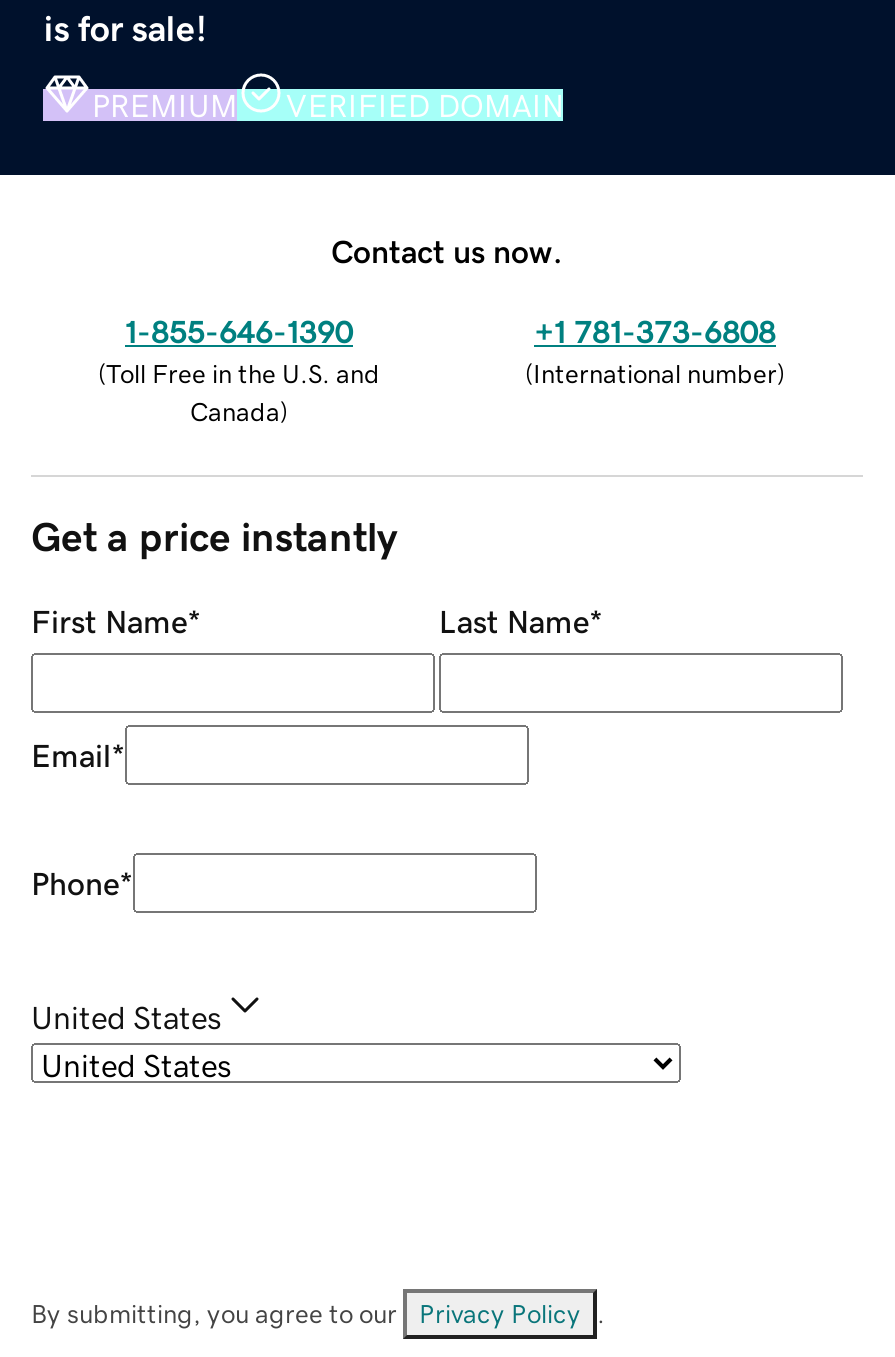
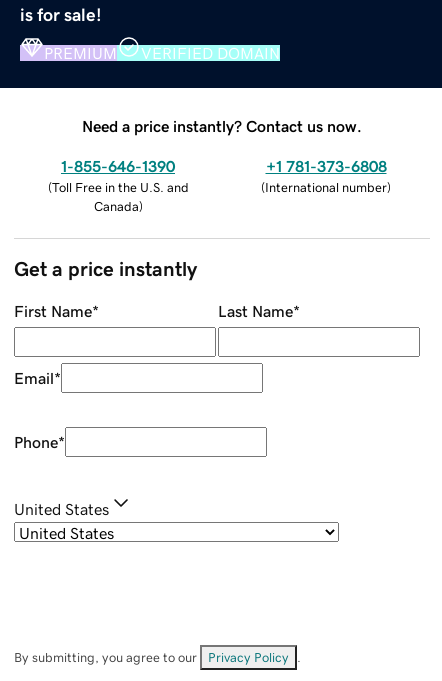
[331,234,563,266] Contact us now. -> [82,118,362,134] Need a price instantly? Contact us now.

